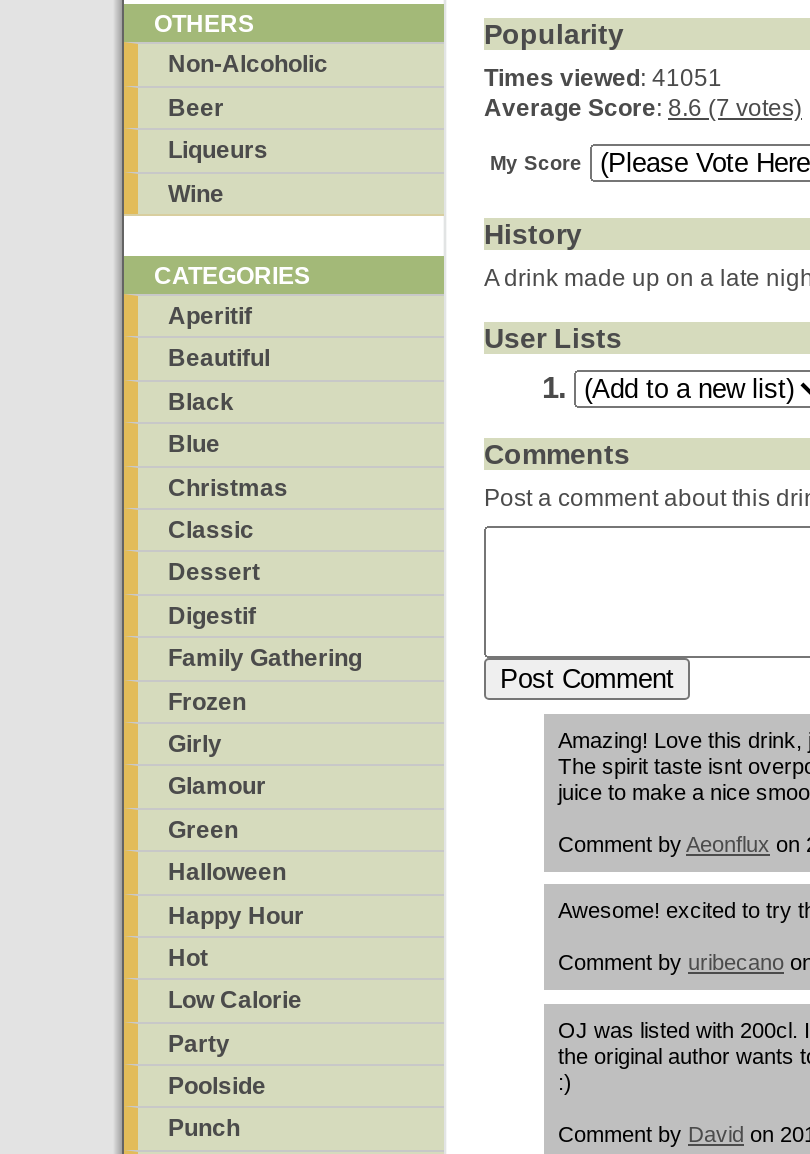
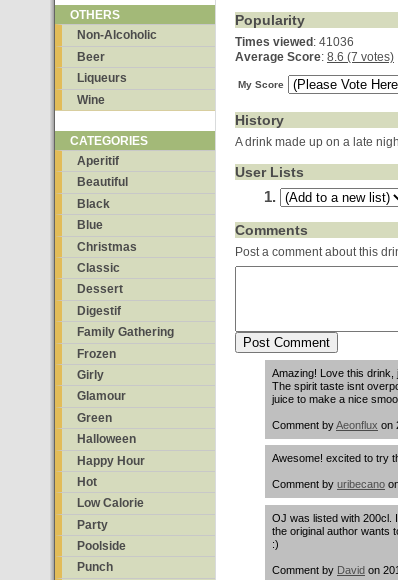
[484,64,722,92] Times viewed: 41051 -> [235,35,354,49] Times viewed: 41036

